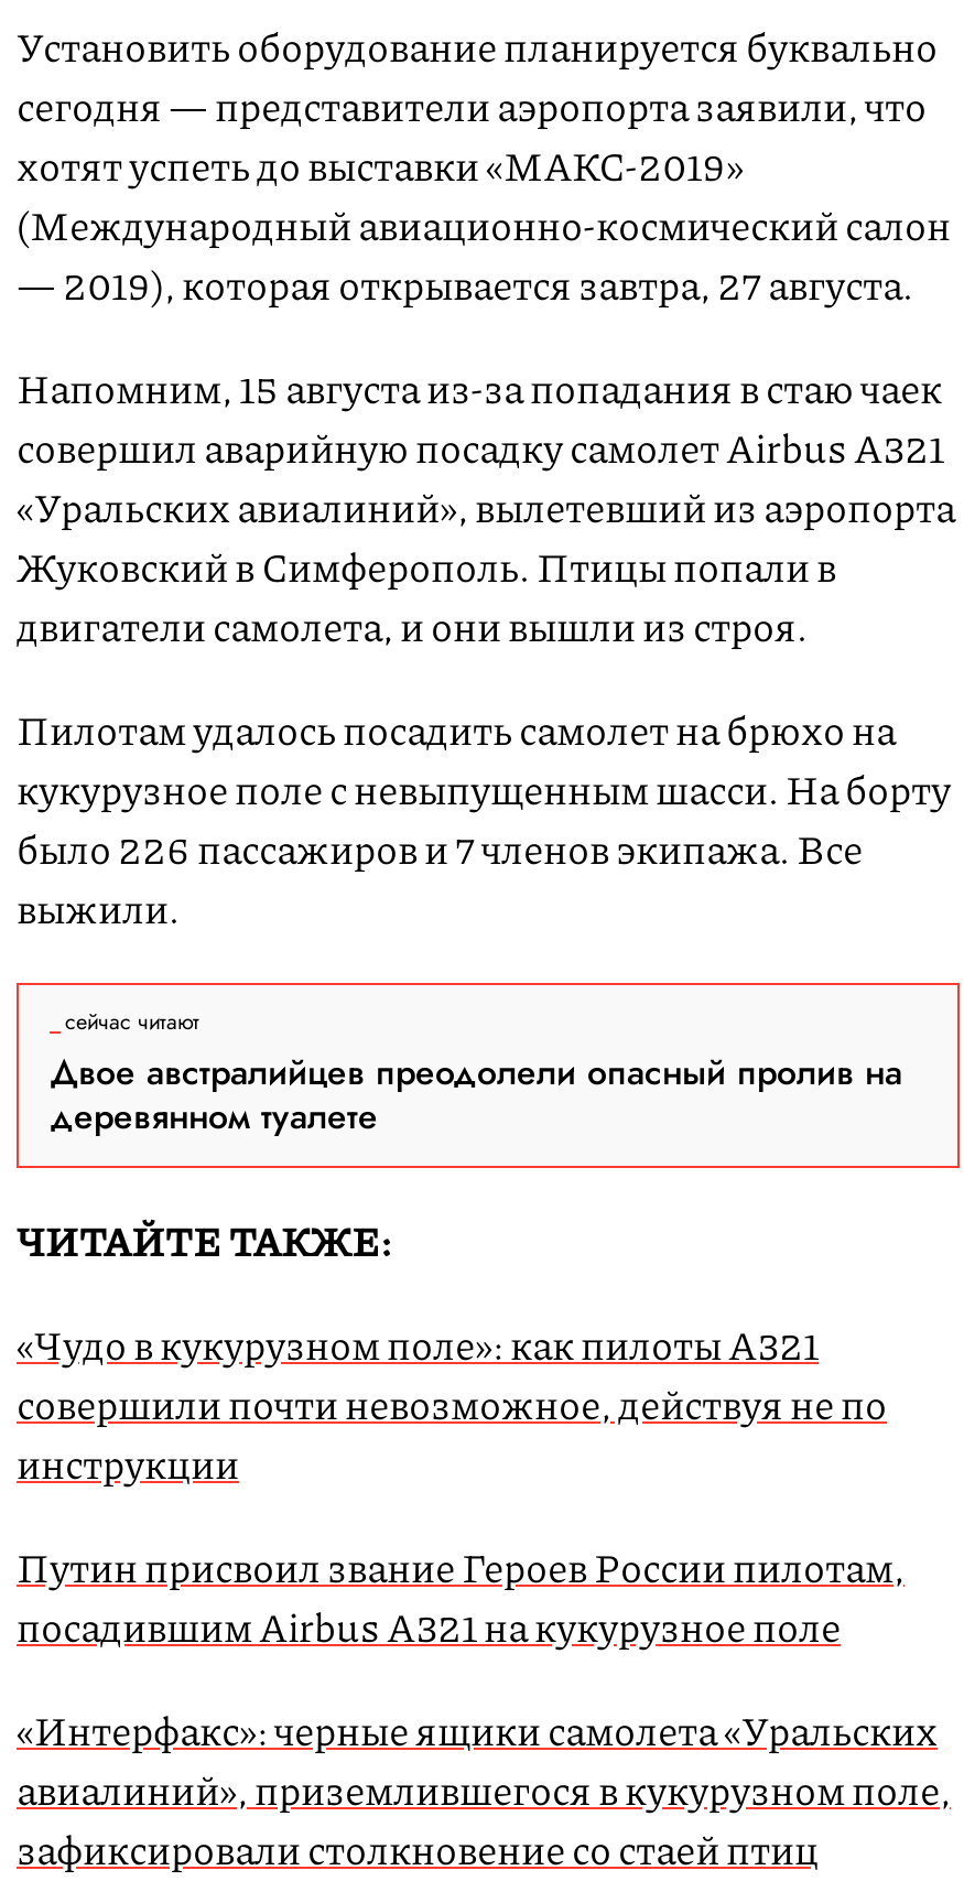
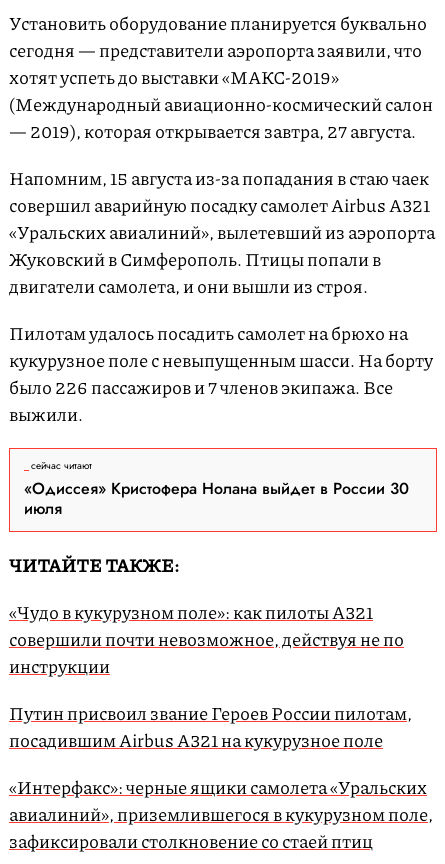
[50,1047,902,1142] Двое австралийцев преодолели опасный пролив на | деревянном туалете -> [24,477,409,520] «Одиссея» Кристофера Нолана выйдет в России 30 | июля

